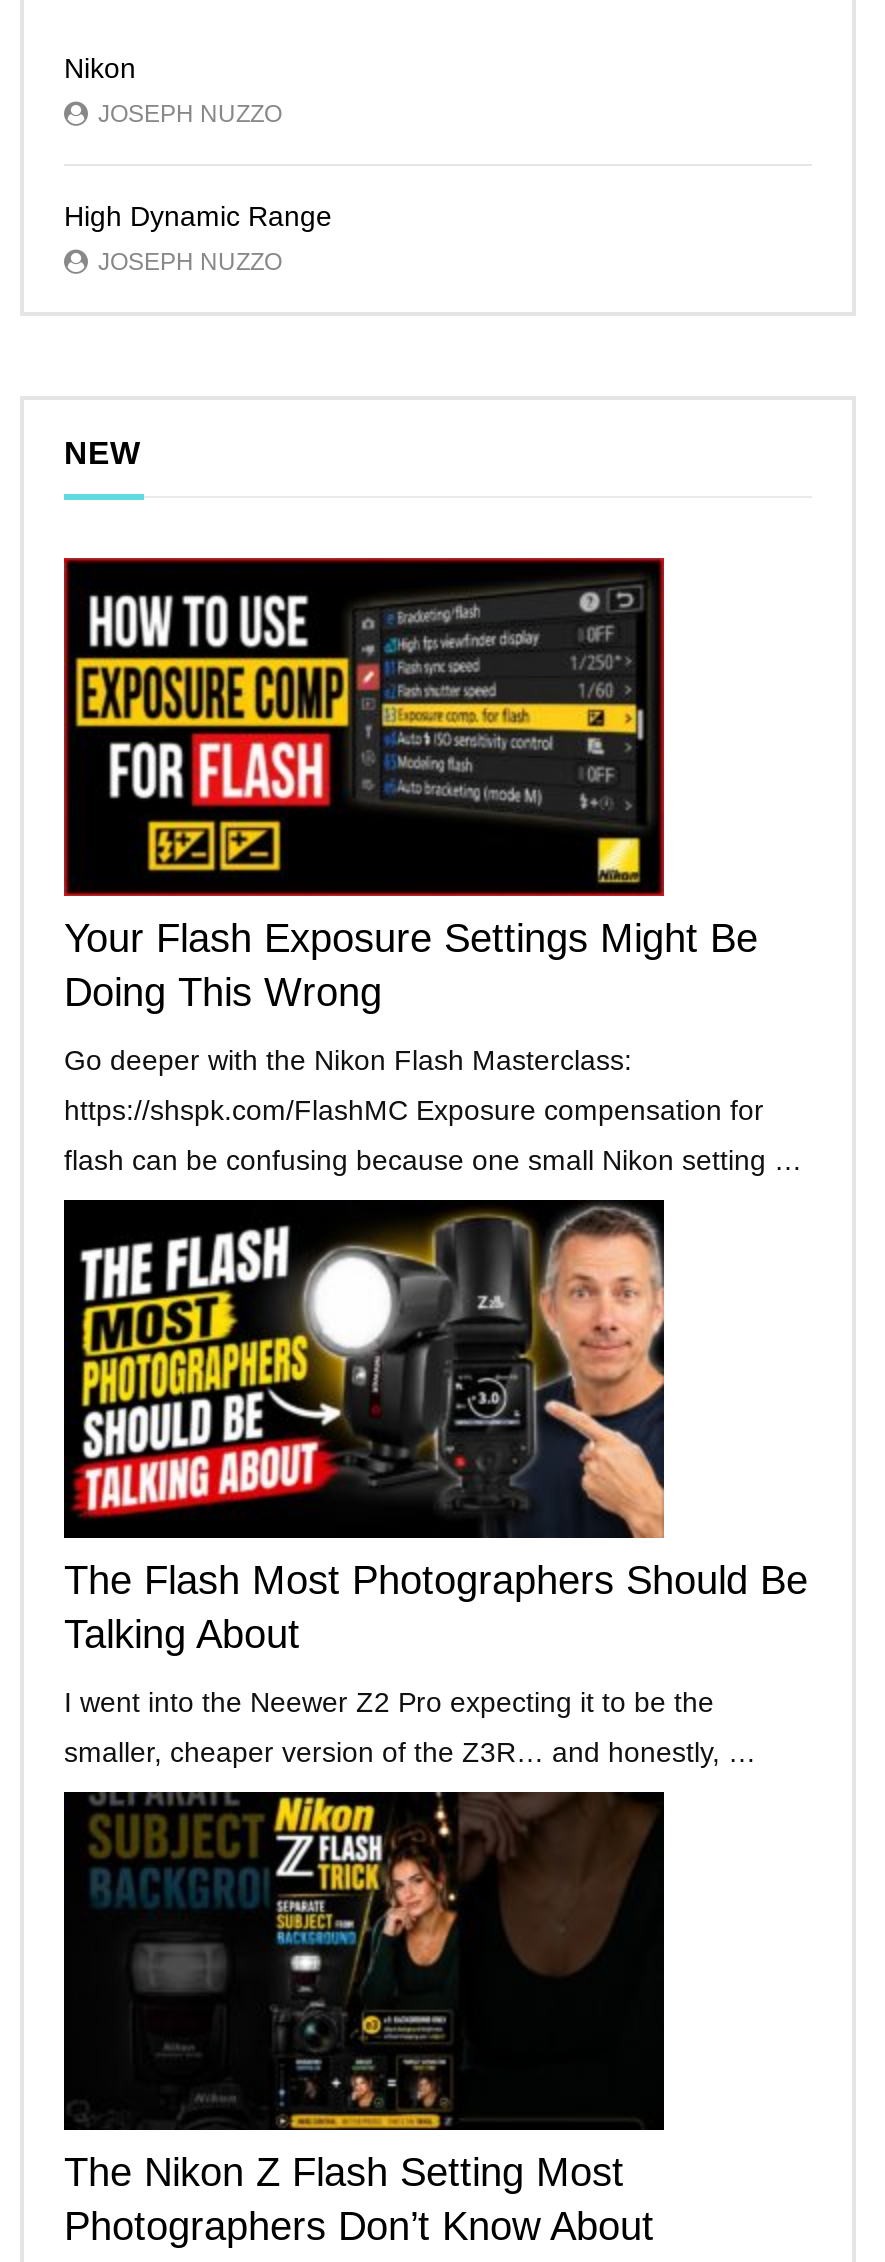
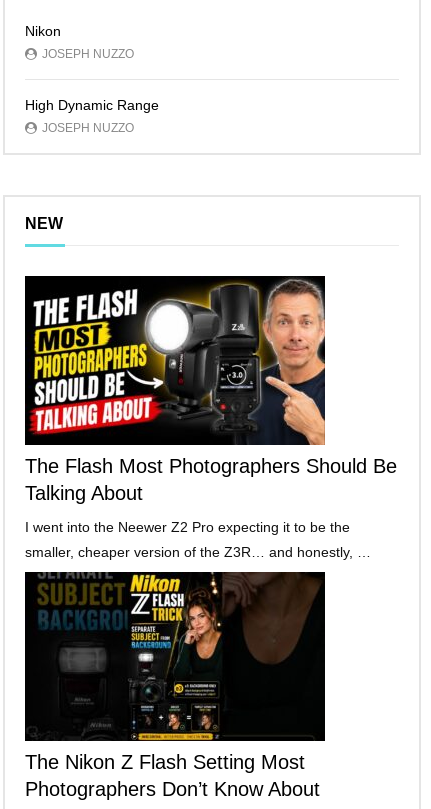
[62,556,802,1176] [image] | Your Flash Exposure Settings Might Be | Doing This Wrong | Go deeper with the Nikon Flash Masterclass: | https://shspk.com/FlashMC Exposure compensation for | flash can be confusing because one small Nikon setting … -> none

